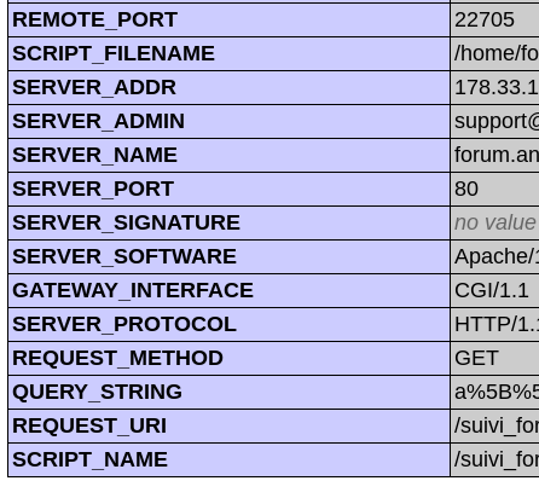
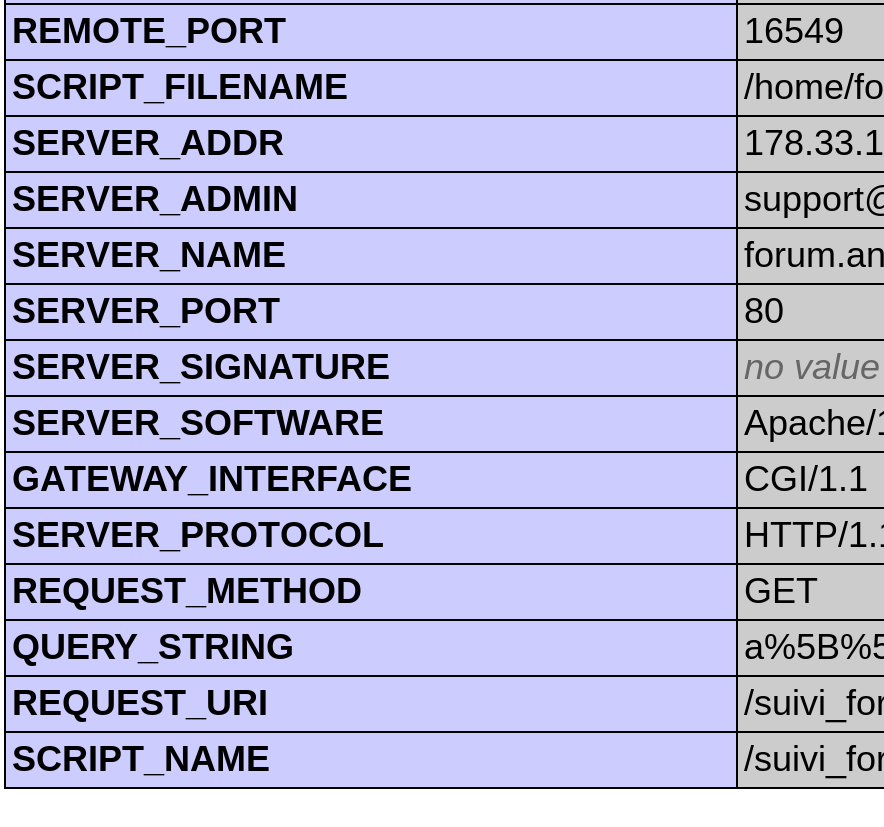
[454,7,515,31] 22705 -> [744,11,844,51] 16549

